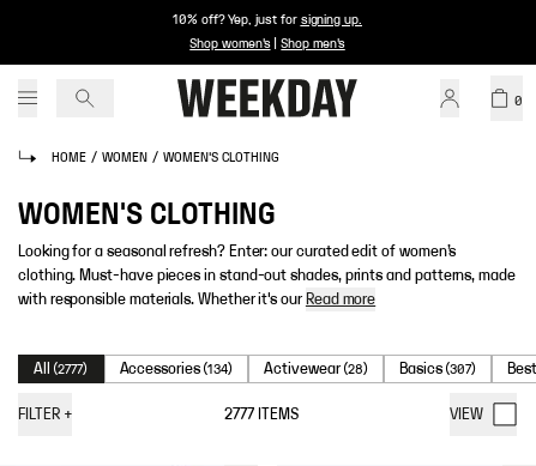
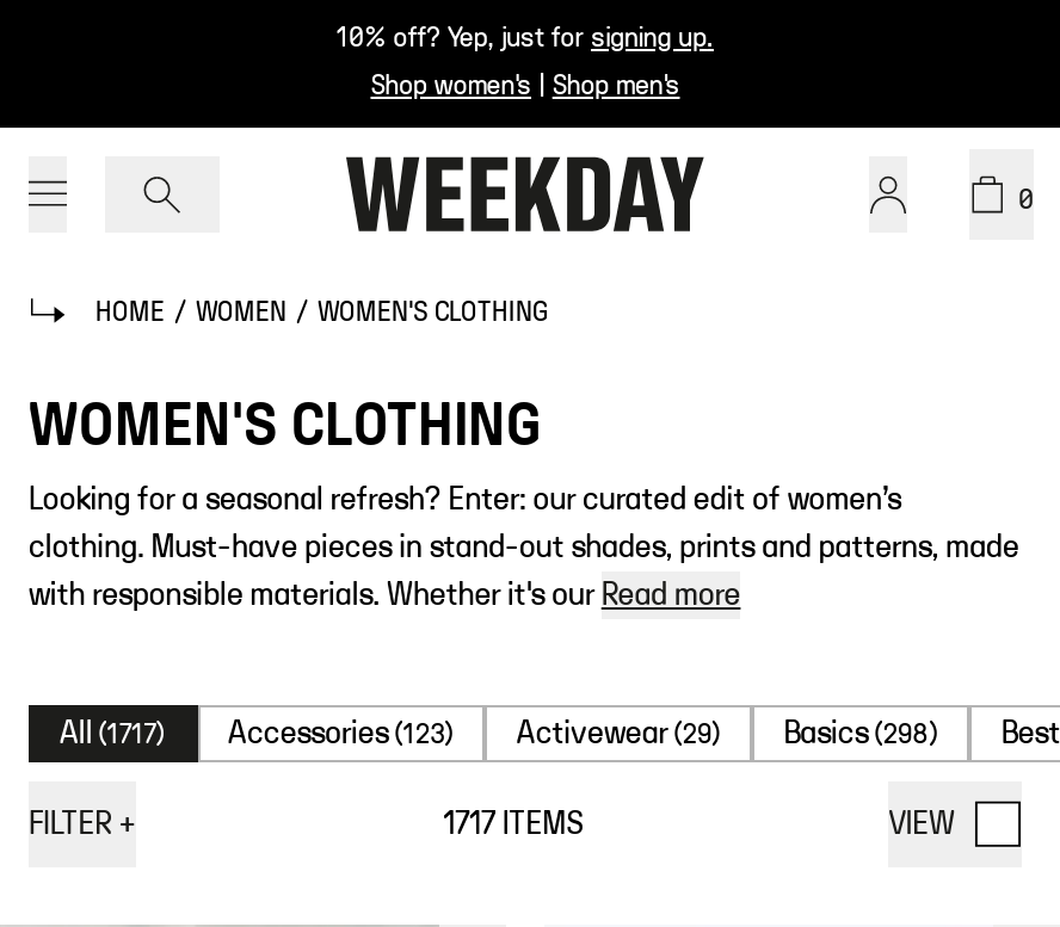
[34,361,88,377] All (2777) -> [60,717,166,750] All (1717)
[119,361,233,377] Accessories (134) -> [228,717,455,750] Accessories (123)
[264,361,368,377] Activewear (28) -> [517,717,721,750] Activewear (29)
[400,361,477,377] Basics (307) -> [784,717,939,750] Basics (298)
[224,406,298,423] 2777 ITEMS -> [443,808,583,841] 1717 ITEMS

